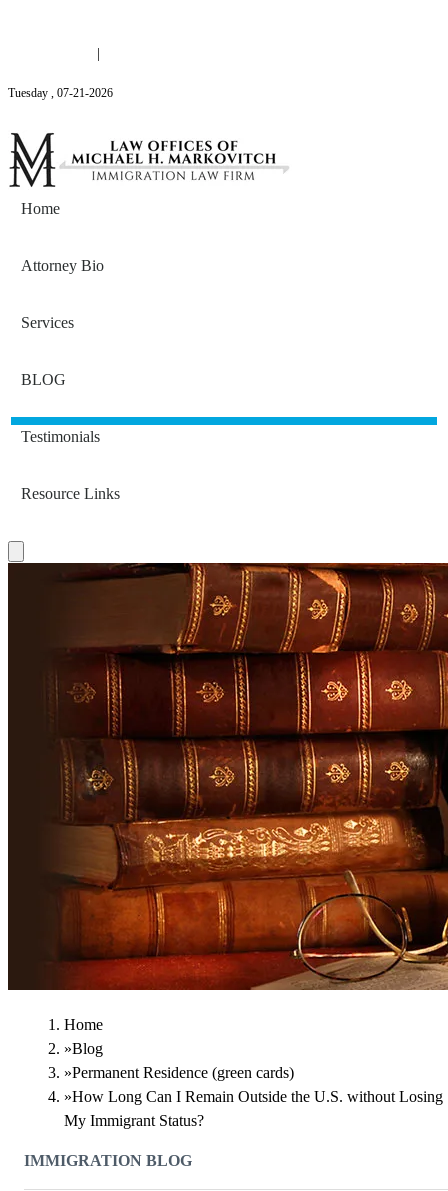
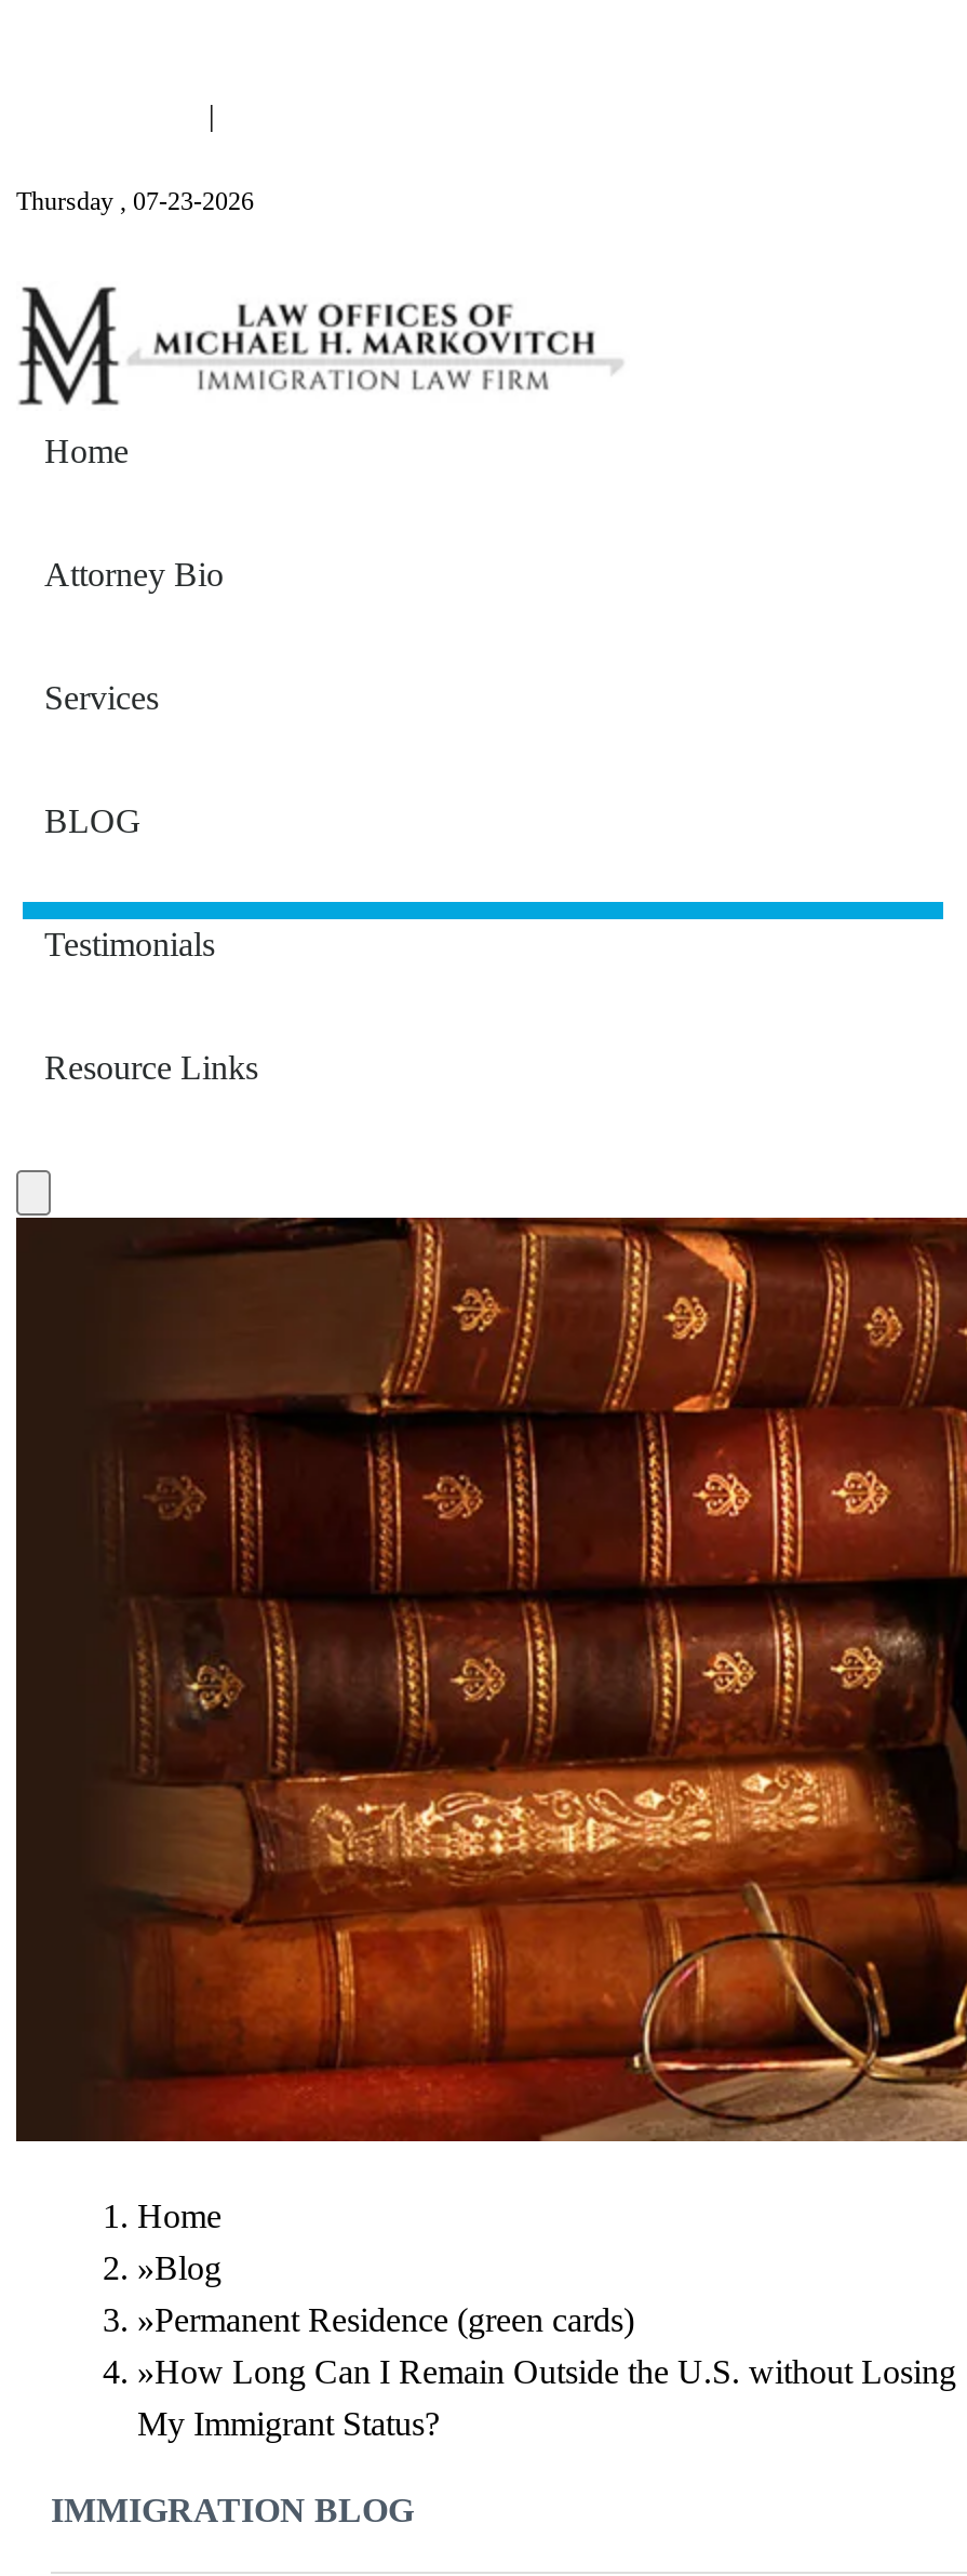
[8,86,113,100] Tuesday, 07-21-2026 -> [16,186,254,216] Thursday, 07-23-2026

